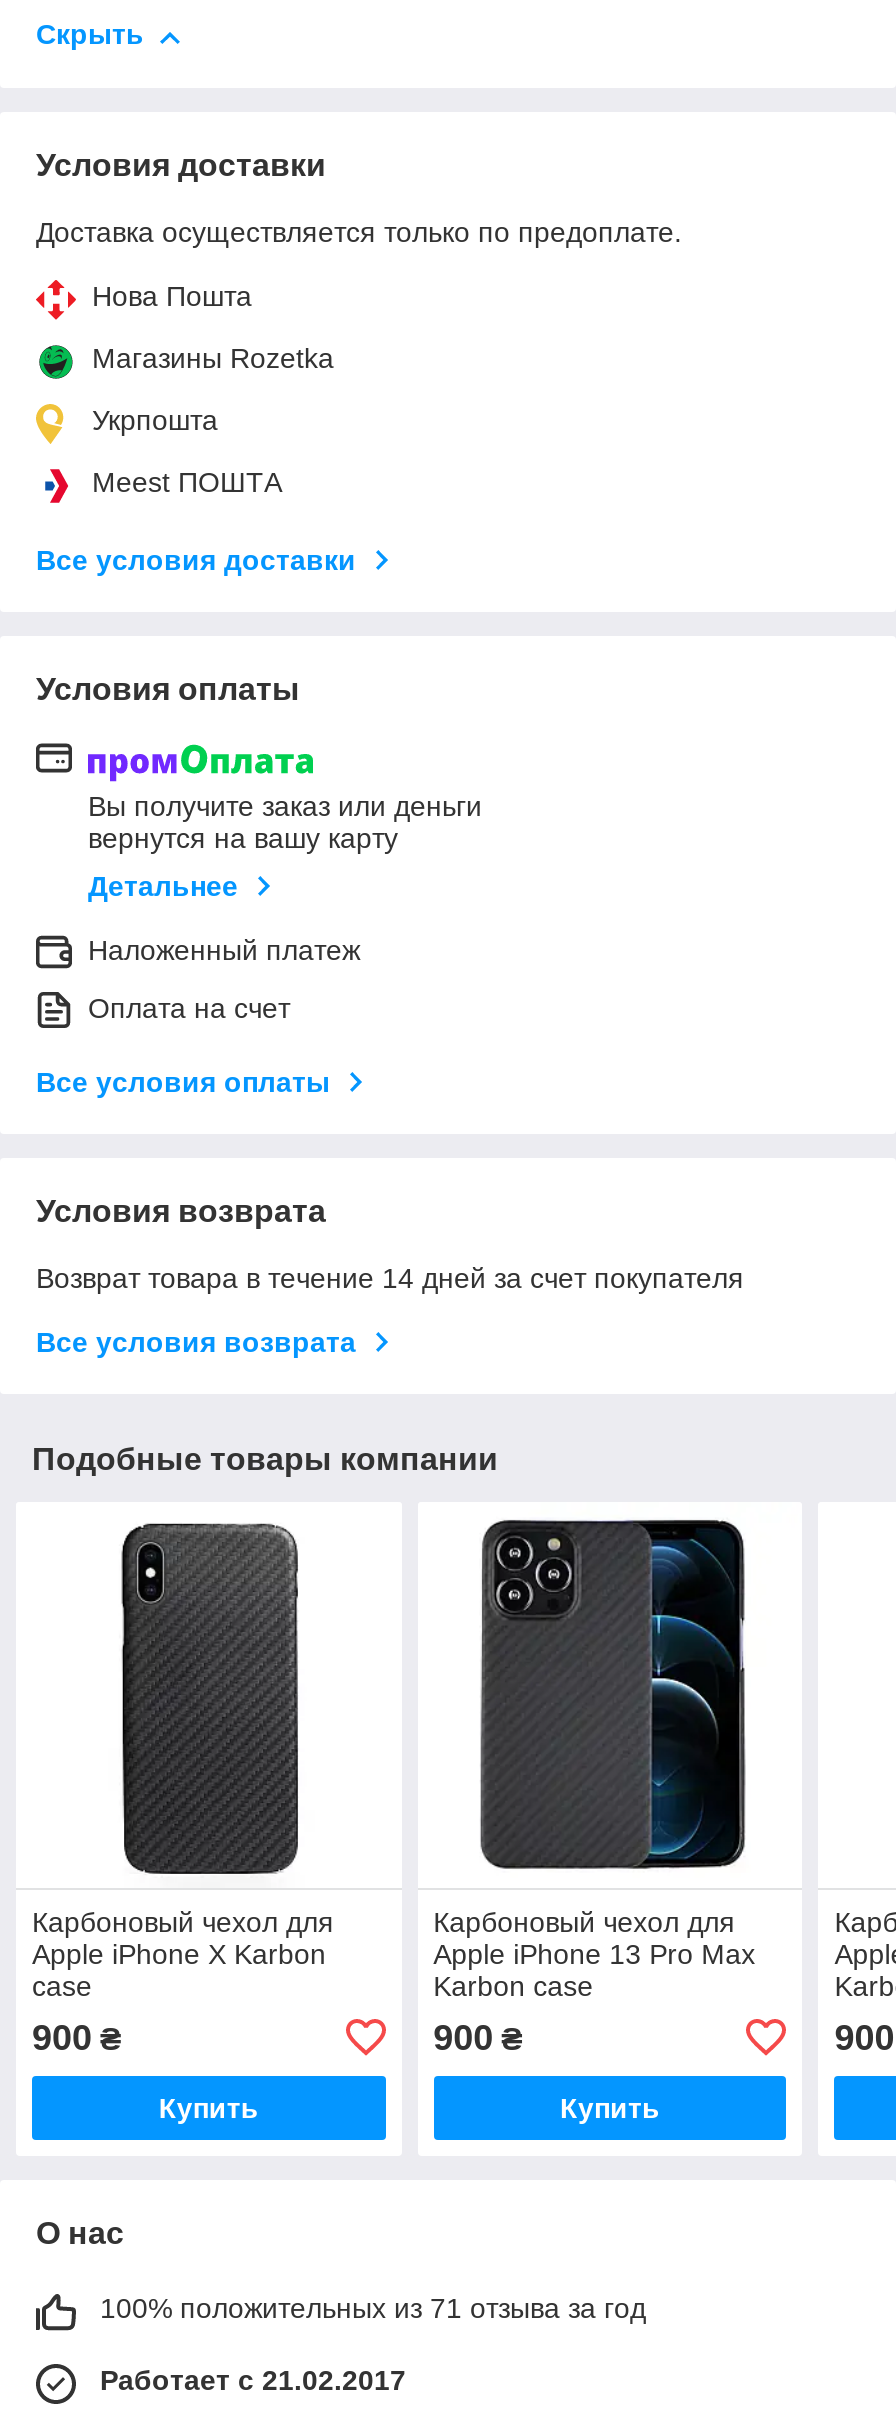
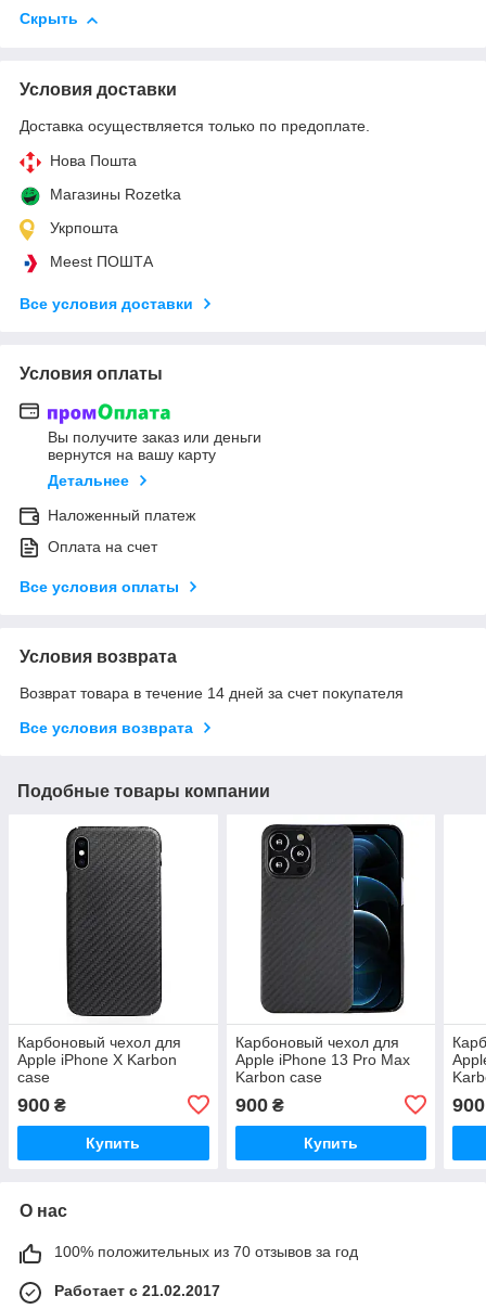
[100,2291,646,2323] 100% положительных из 71 отзыва за год -> [54,1242,358,1260] 100% положительных из 70 отзывов за год

